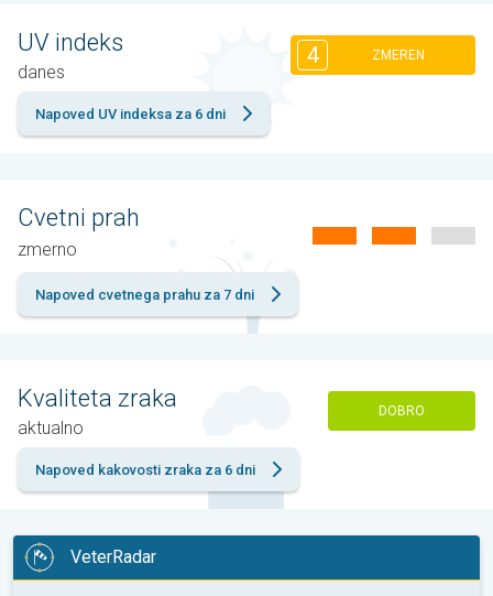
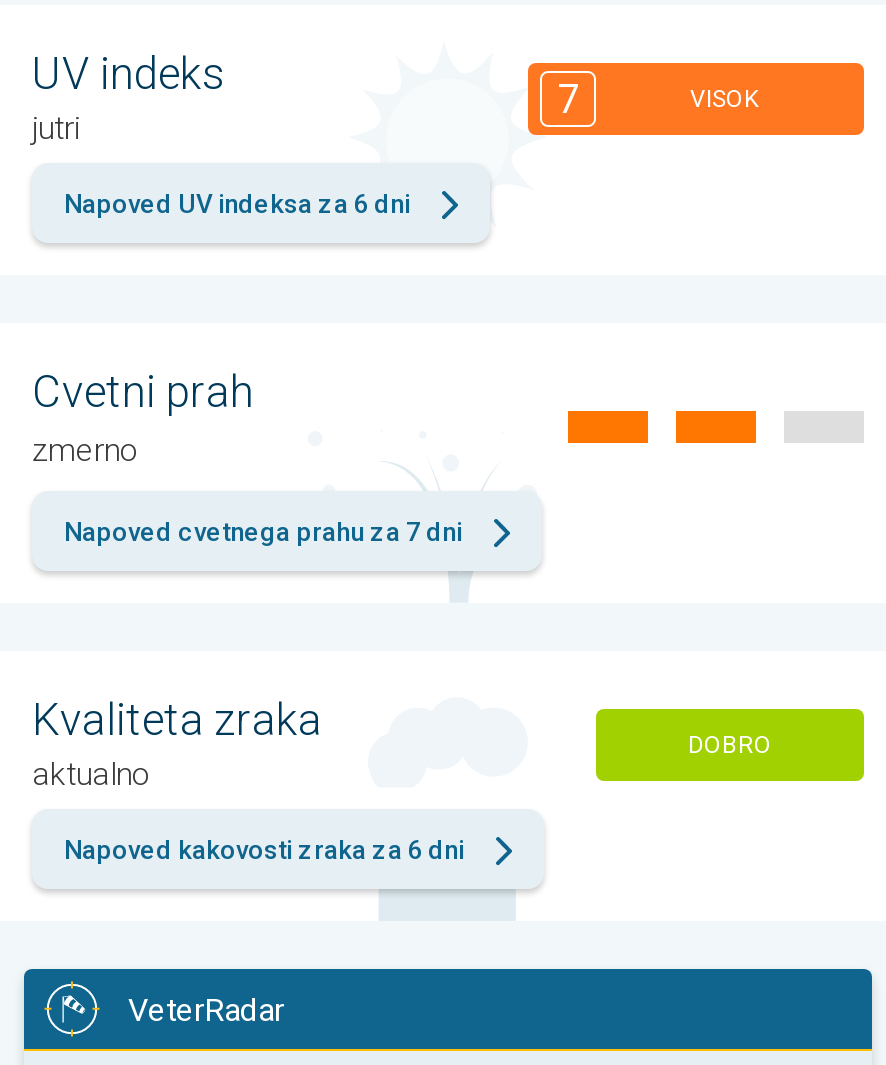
[306,42,425,68] 4 | ZMEREN -> [557,74,758,122] 7 | VISOK
[18,61,65,82] danes -> [32,109,80,147] jutri

